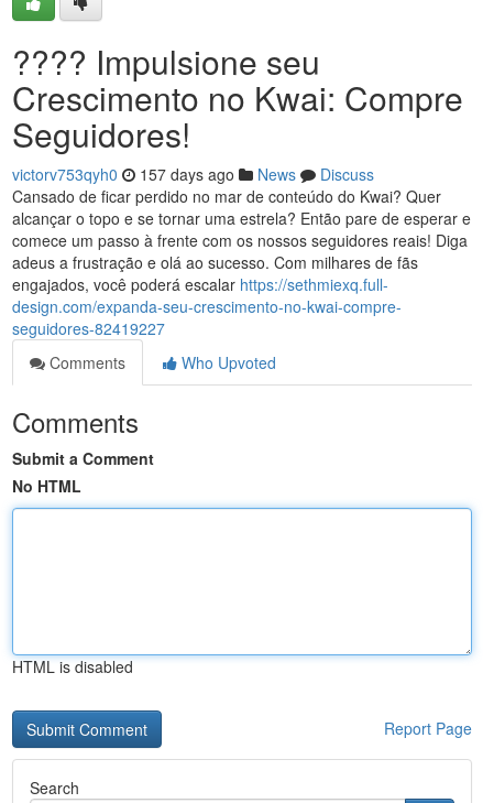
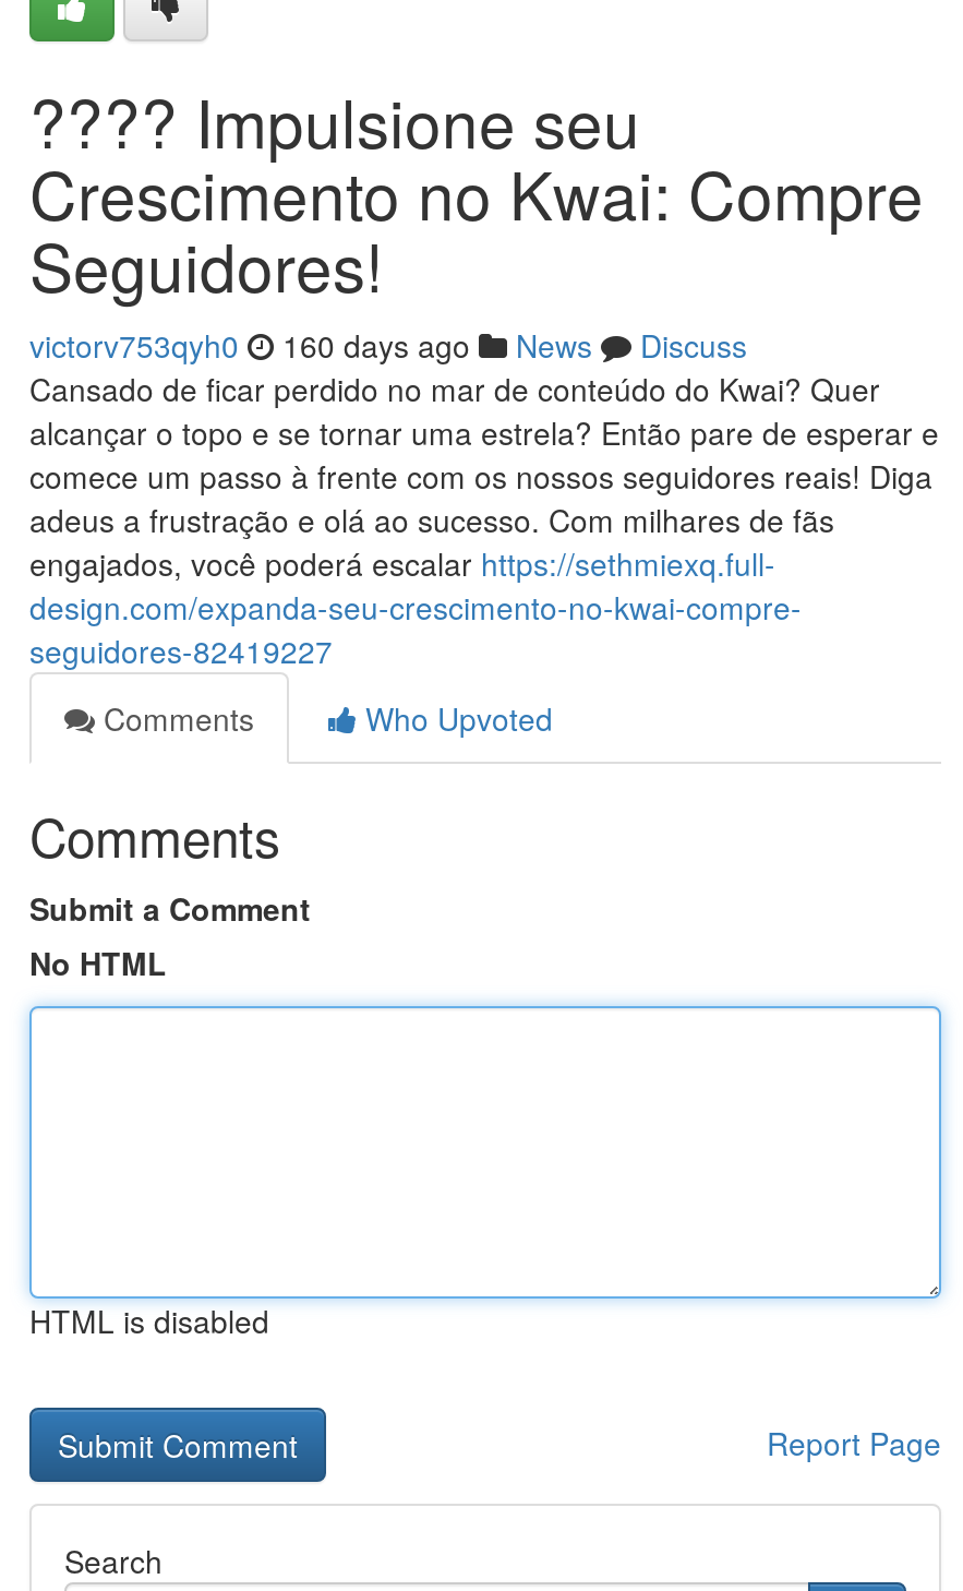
[12,163,374,185] victorv753qyh0 157 days ago News Discuss -> [29,323,747,367] victorv753qyh0 160 days ago News Discuss

